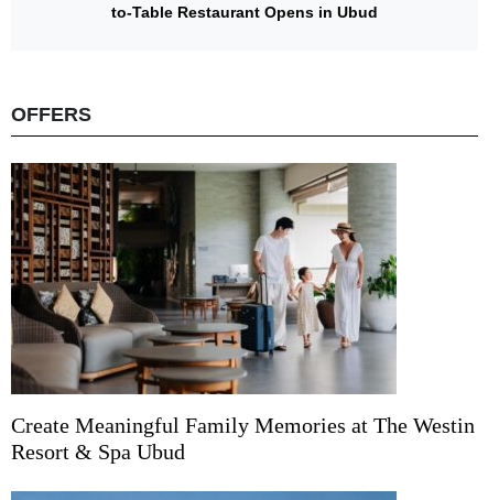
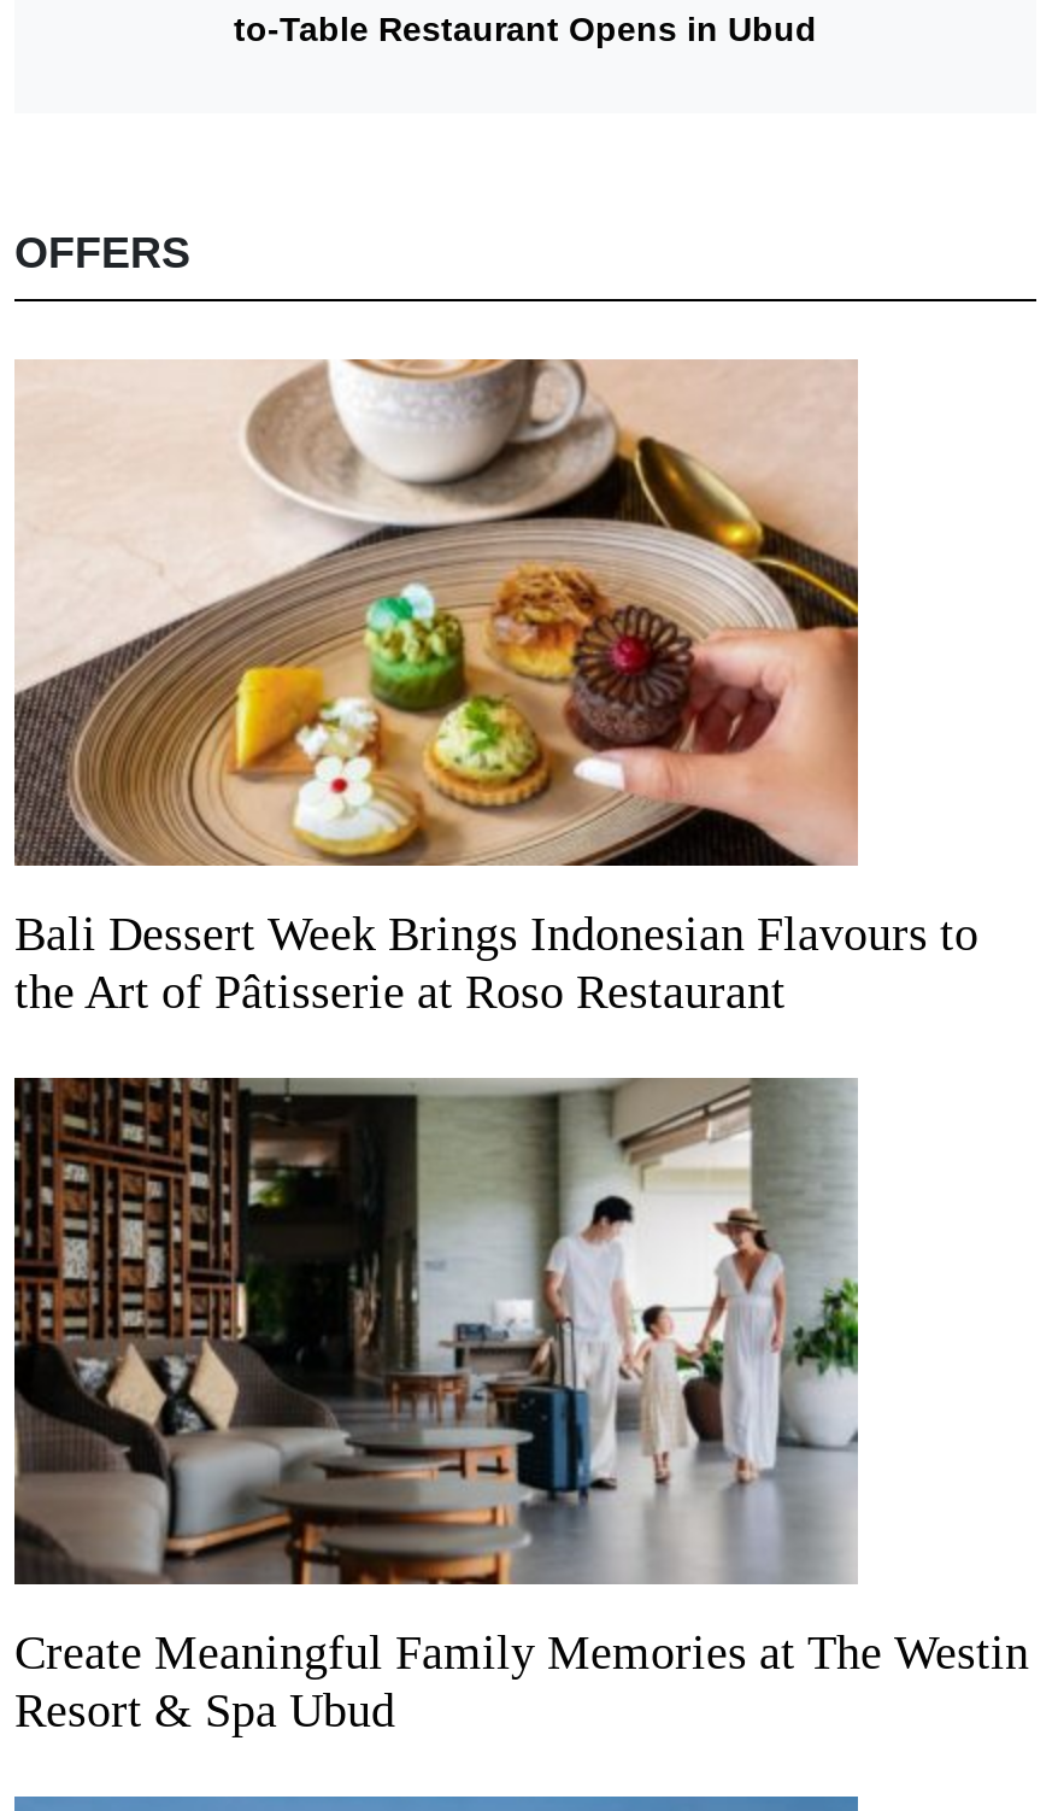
none -> [14,359,978,1016] [image] | Bali Dessert Week Brings Indonesian Flavours to | the Art of Pâtisserie at Roso Restaurant

